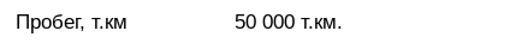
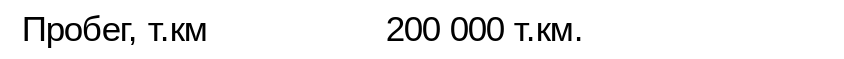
[234,10,343,34] 50 000 т.км. -> [386,8,584,48] 200 000 т.км.

